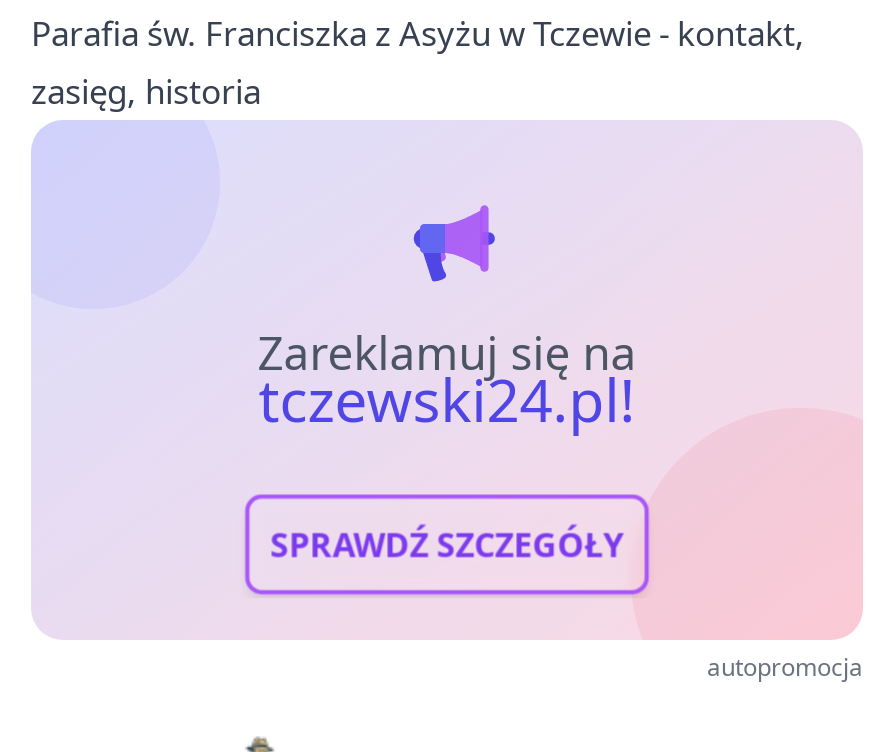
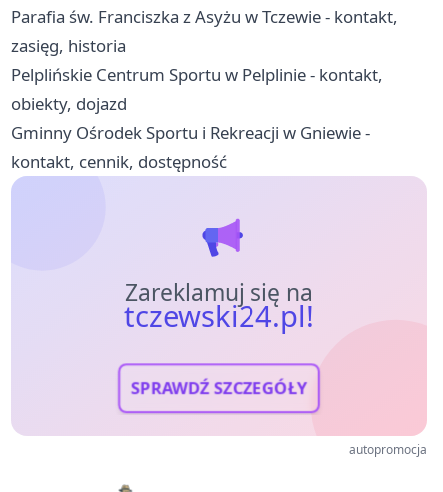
none -> [11,63,383,173] Pelplińskie Centrum Sportu w Pelplinie - kontakt, | obiekty, dojazd | Gminny Ośrodek Sportu i Rekreacji w Gniewie - | kontakt, cennik, dostępność

